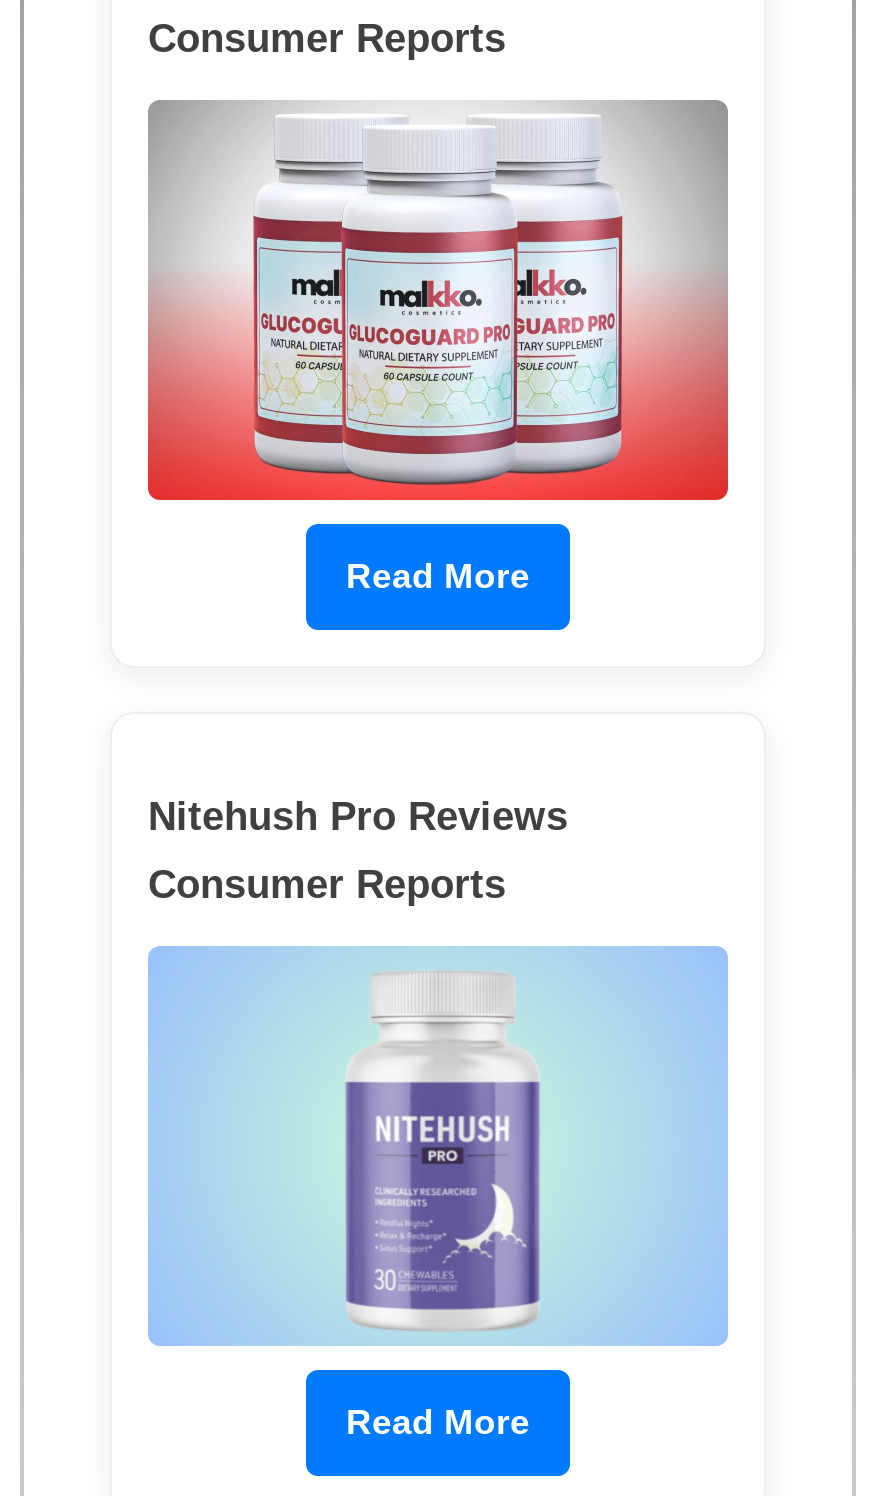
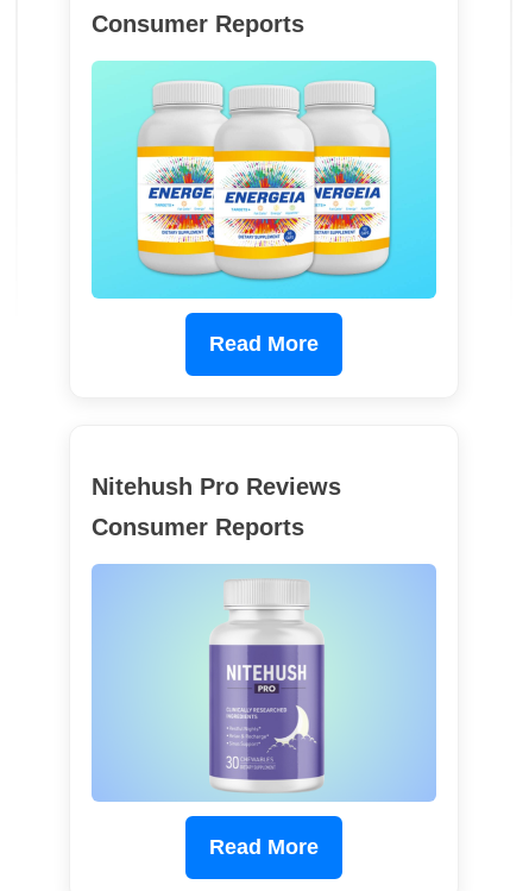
[146,100,730,502] [image] -> [90,61,437,300] [image]

